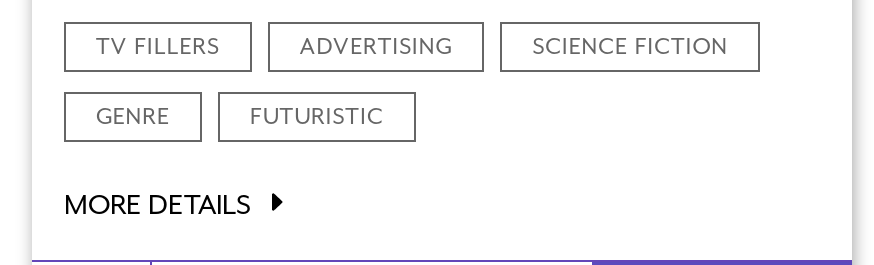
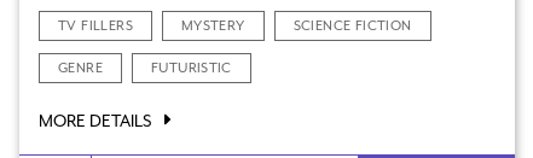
[300,34,452,60] ADVERTISING -> [181,18,245,34] MYSTERY

